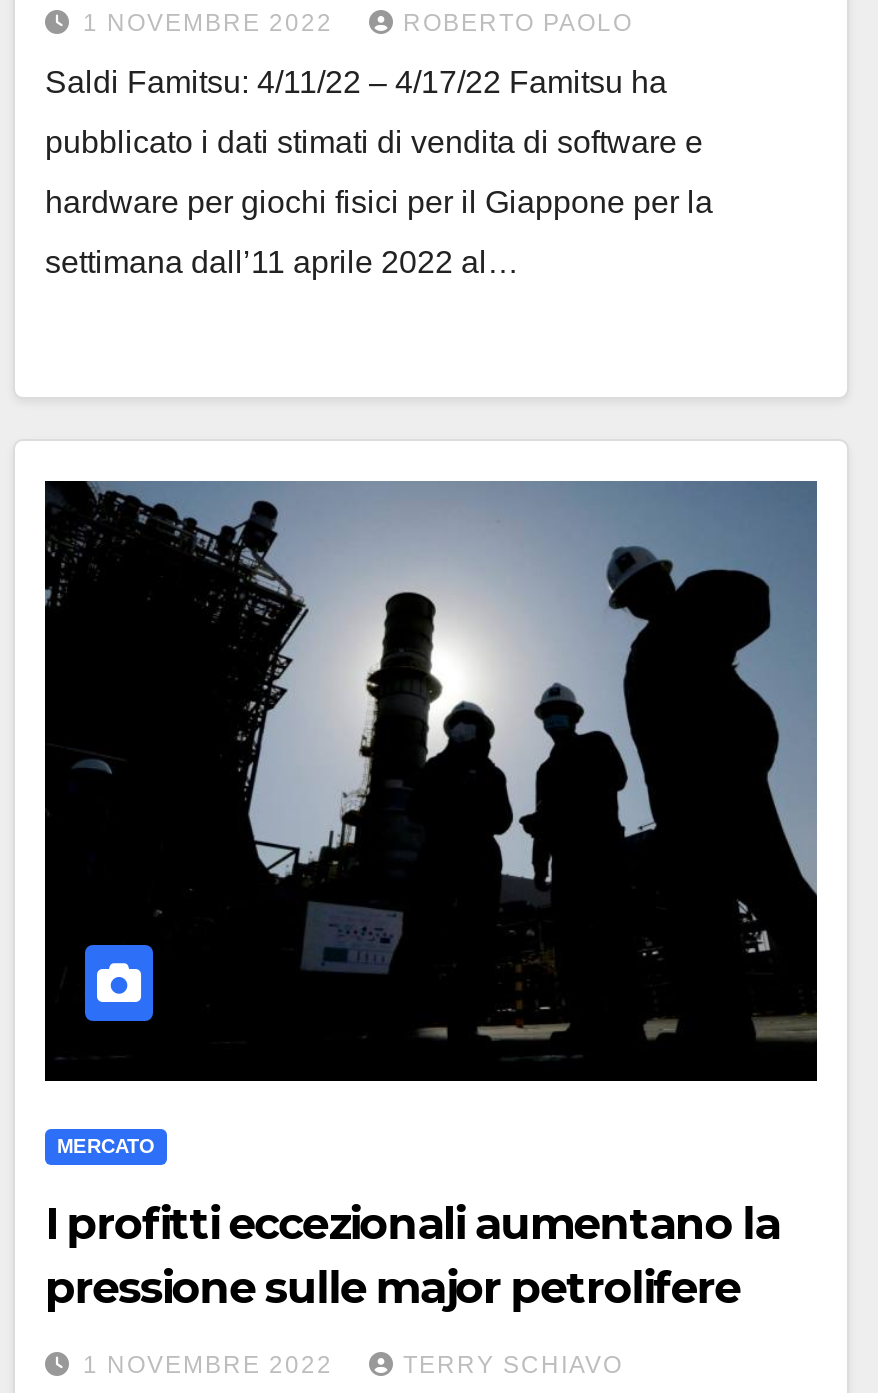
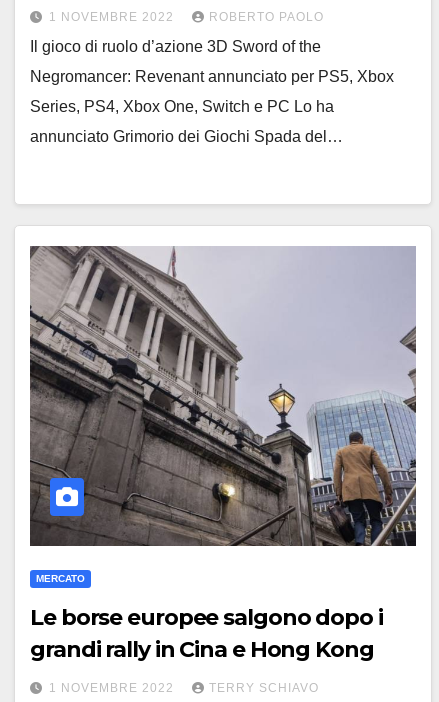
[45,66,667,100] Saldi Famitsu: 4/11/22 – 4/17/22 Famitsu ha -> [30,38,321,55] Il gioco di ruolo d’azione 3D Sword of the
[45,126,703,160] pubblicato i dati stimati di vendita di software e -> [30,68,394,85] Negromancer: Revenant annunciato per PS5, Xbox
[45,186,713,220] hardware per giochi fisici per il Giappone per la -> [30,98,334,115] Series, PS4, Xbox One, Switch e PC Lo ha
[45,246,519,280] settimana dall’11 aprile 2022 al… -> [30,128,343,145] annunciato Grimorio dei Giochi Spada del…
[43,481,819,1083] [image] -> [29,245,417,547] [image]
[45,1198,780,1316] I profitti eccezionali aumentano la | pressione sulle major petrolifere -> [30,604,383,663] Le borse europee salgono dopo i | grandi rally in Cina e Hong Kong

